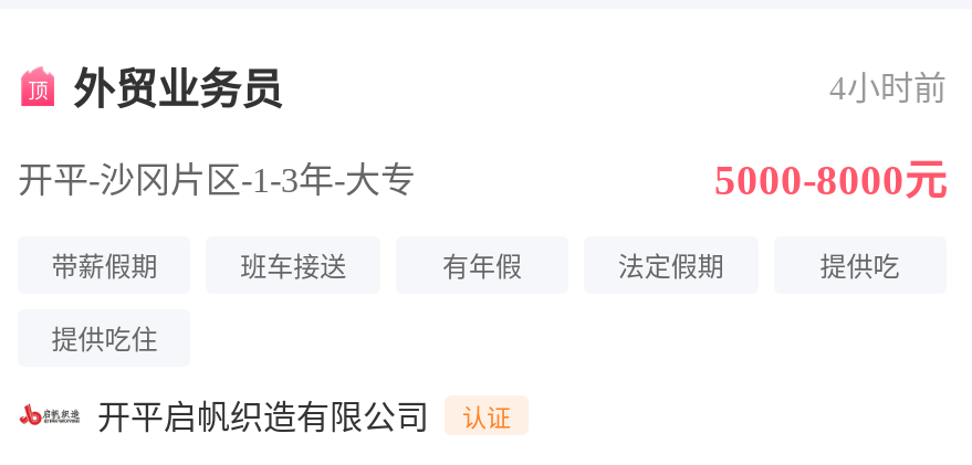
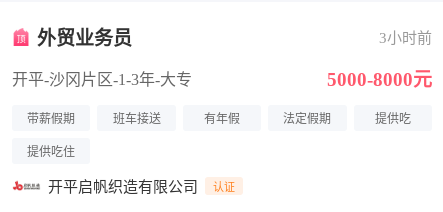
[829,71,947,106] 4小时前 -> [379,30,432,46] 3小时前

